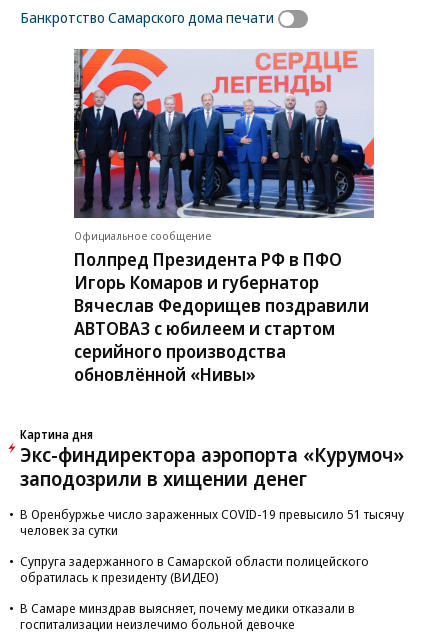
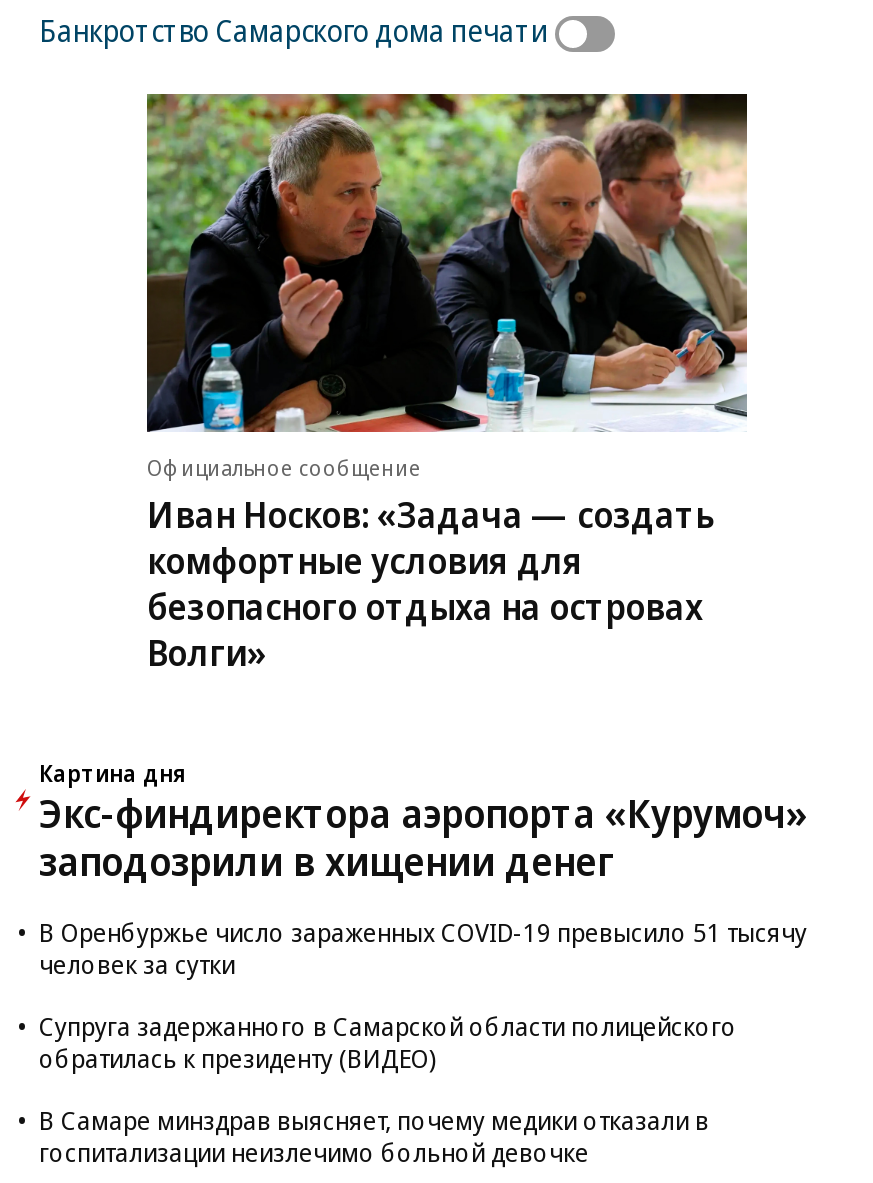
[73,48,375,386] [image] | Полпред Президента РФ в ПФО | Игорь Комаров и губернатор | Вячеслав Федорищев поздравили | АВТОВАЗ с юбилеем и стартом | серийного производства | обновлённой «Нивы» -> [145,92,749,675] [image] | Иван Носков: «Задача — создать | комфортные условия для | безопасного отдыха на островах | Волги»

